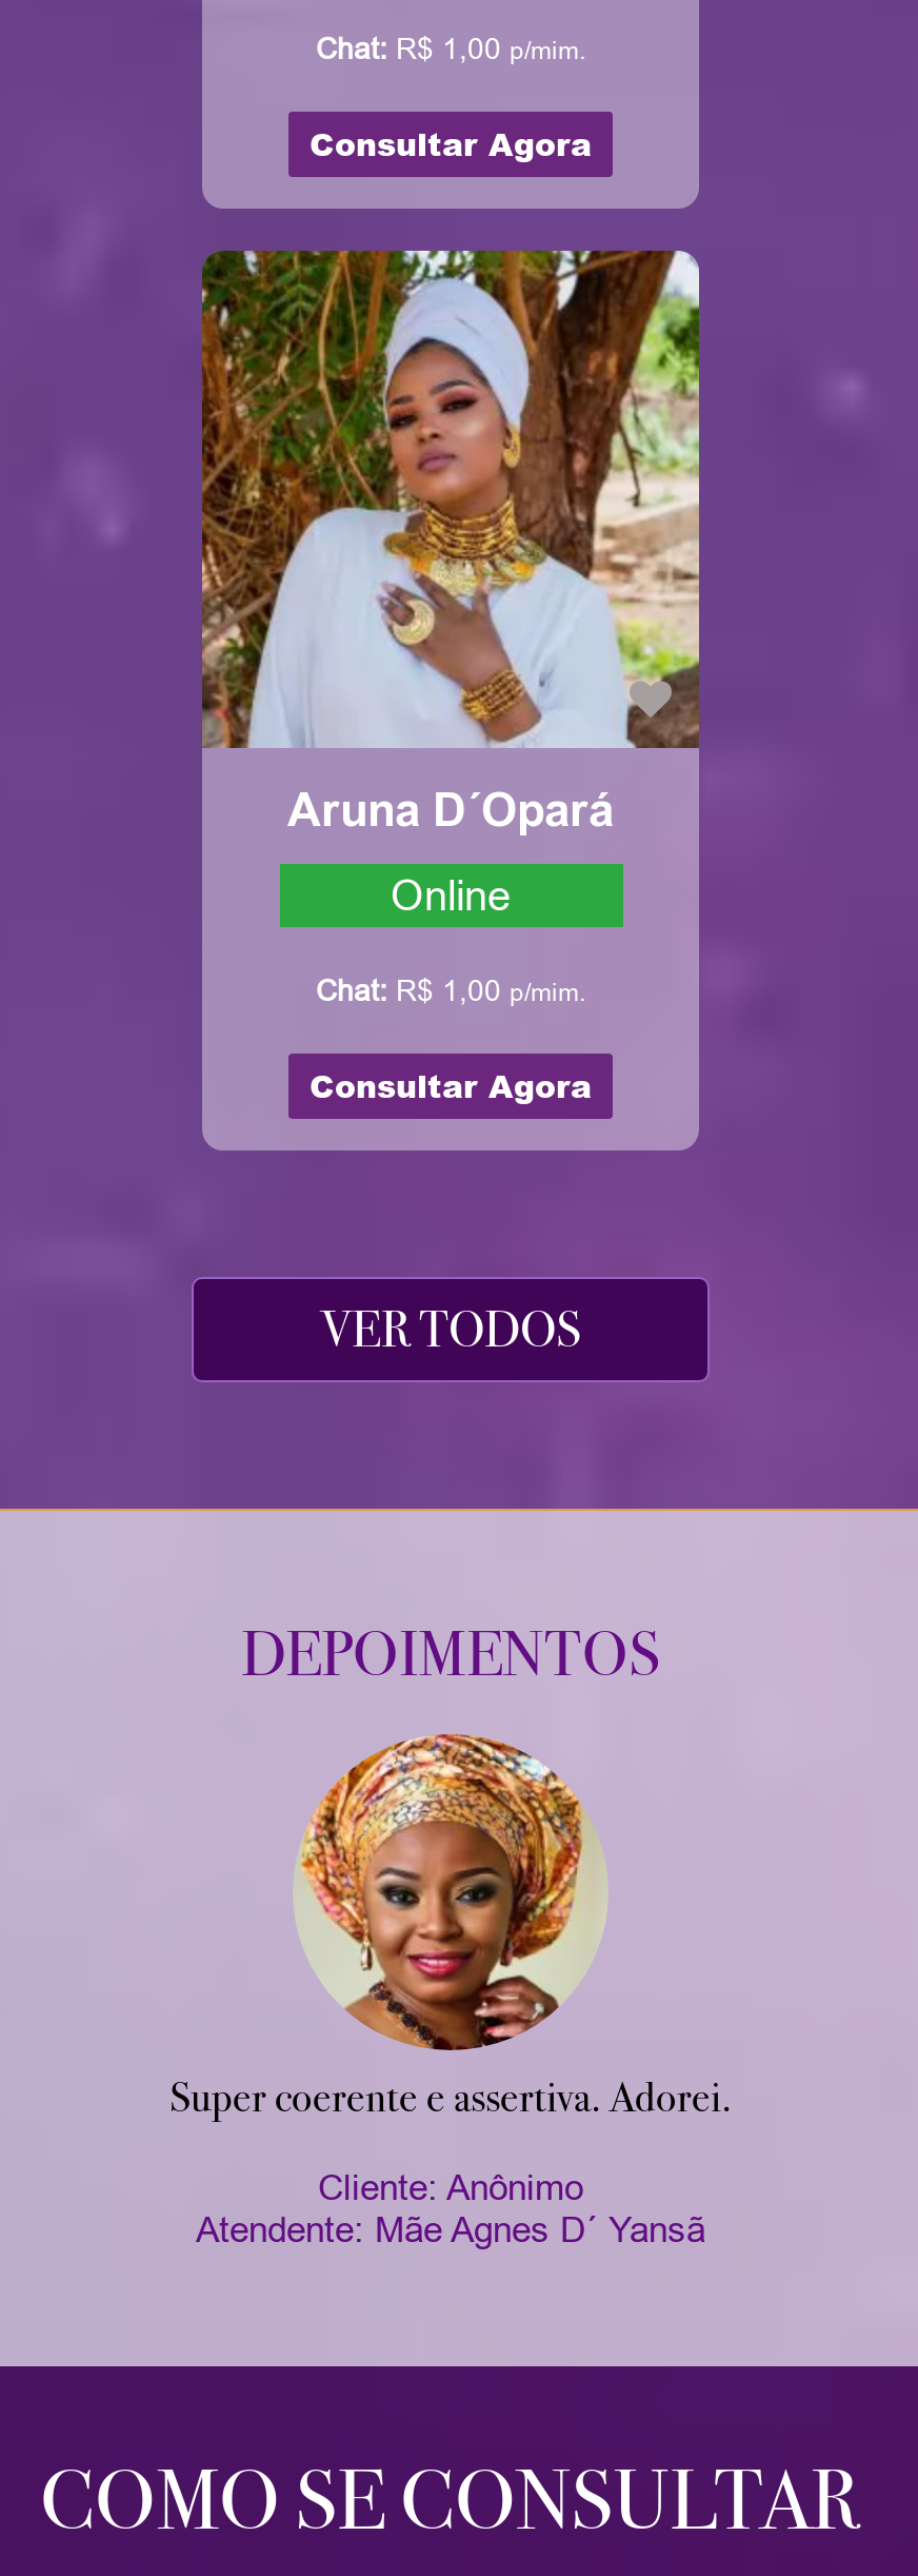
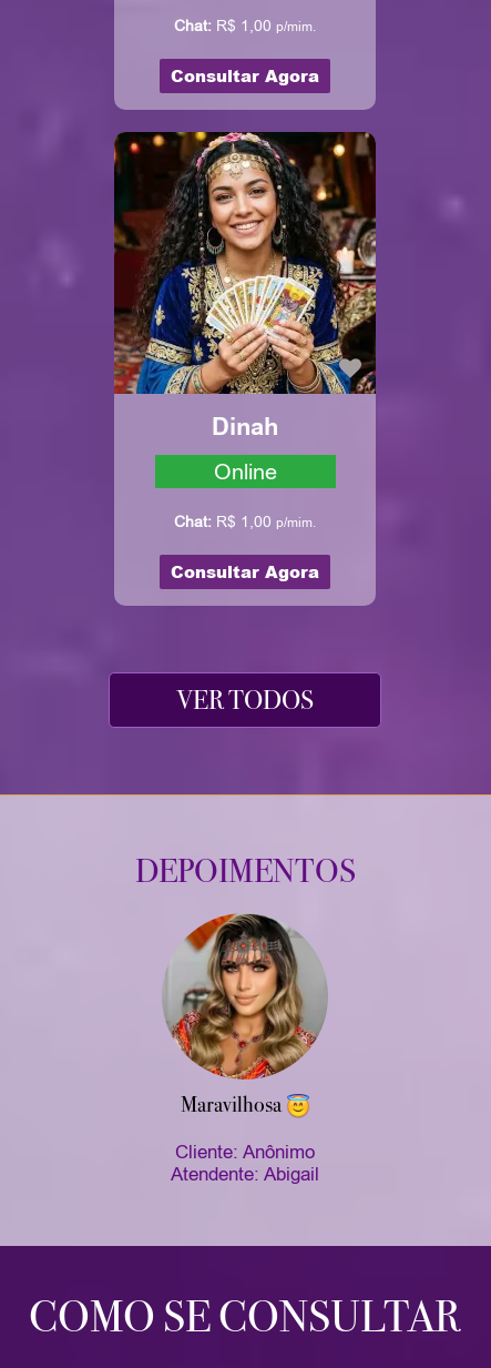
[200,249,701,842] [image] | Aruna D´Opará -> [113,131,377,443] [image] | Dinah
[169,1734,732,2121] [image] | Super coerente e assertiva. Adorei. -> [163,913,328,1117] [image] | Maravilhosa
[196,2203,705,2254] Atendente: Mãe Agnes D´ Yansã -> [171,1161,319,1187] Atendente: Abigail

